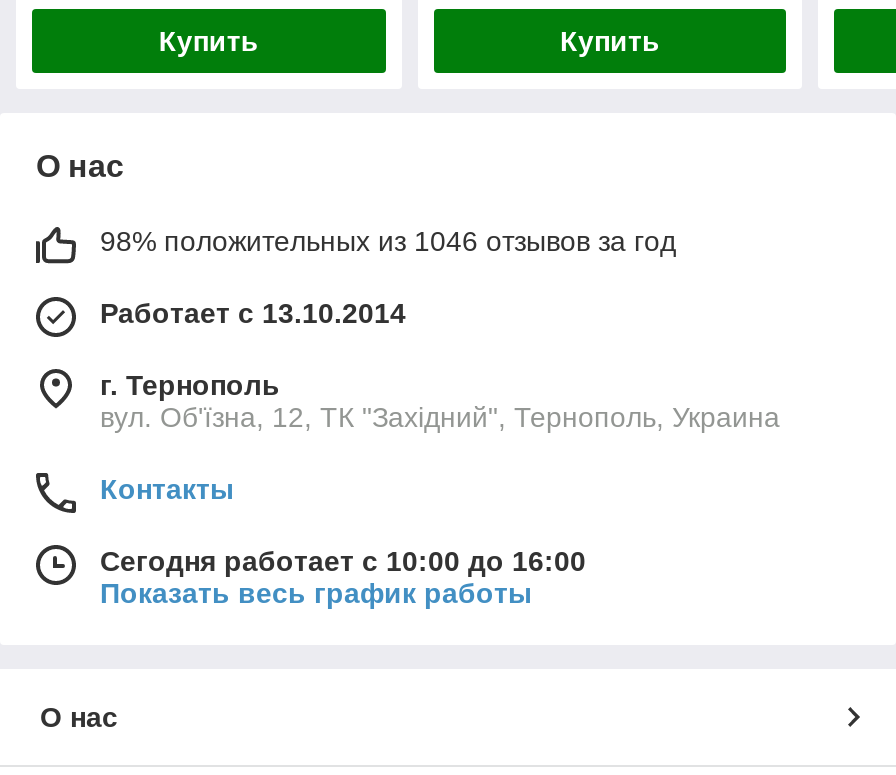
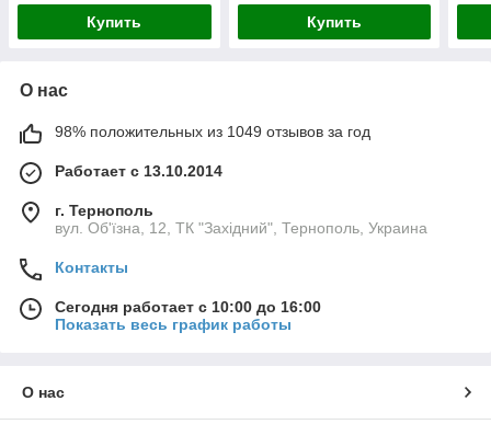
[100,225,676,257] 98% положительных из 1046 отзывов за год -> [55,122,370,140] 98% положительных из 1049 отзывов за год

